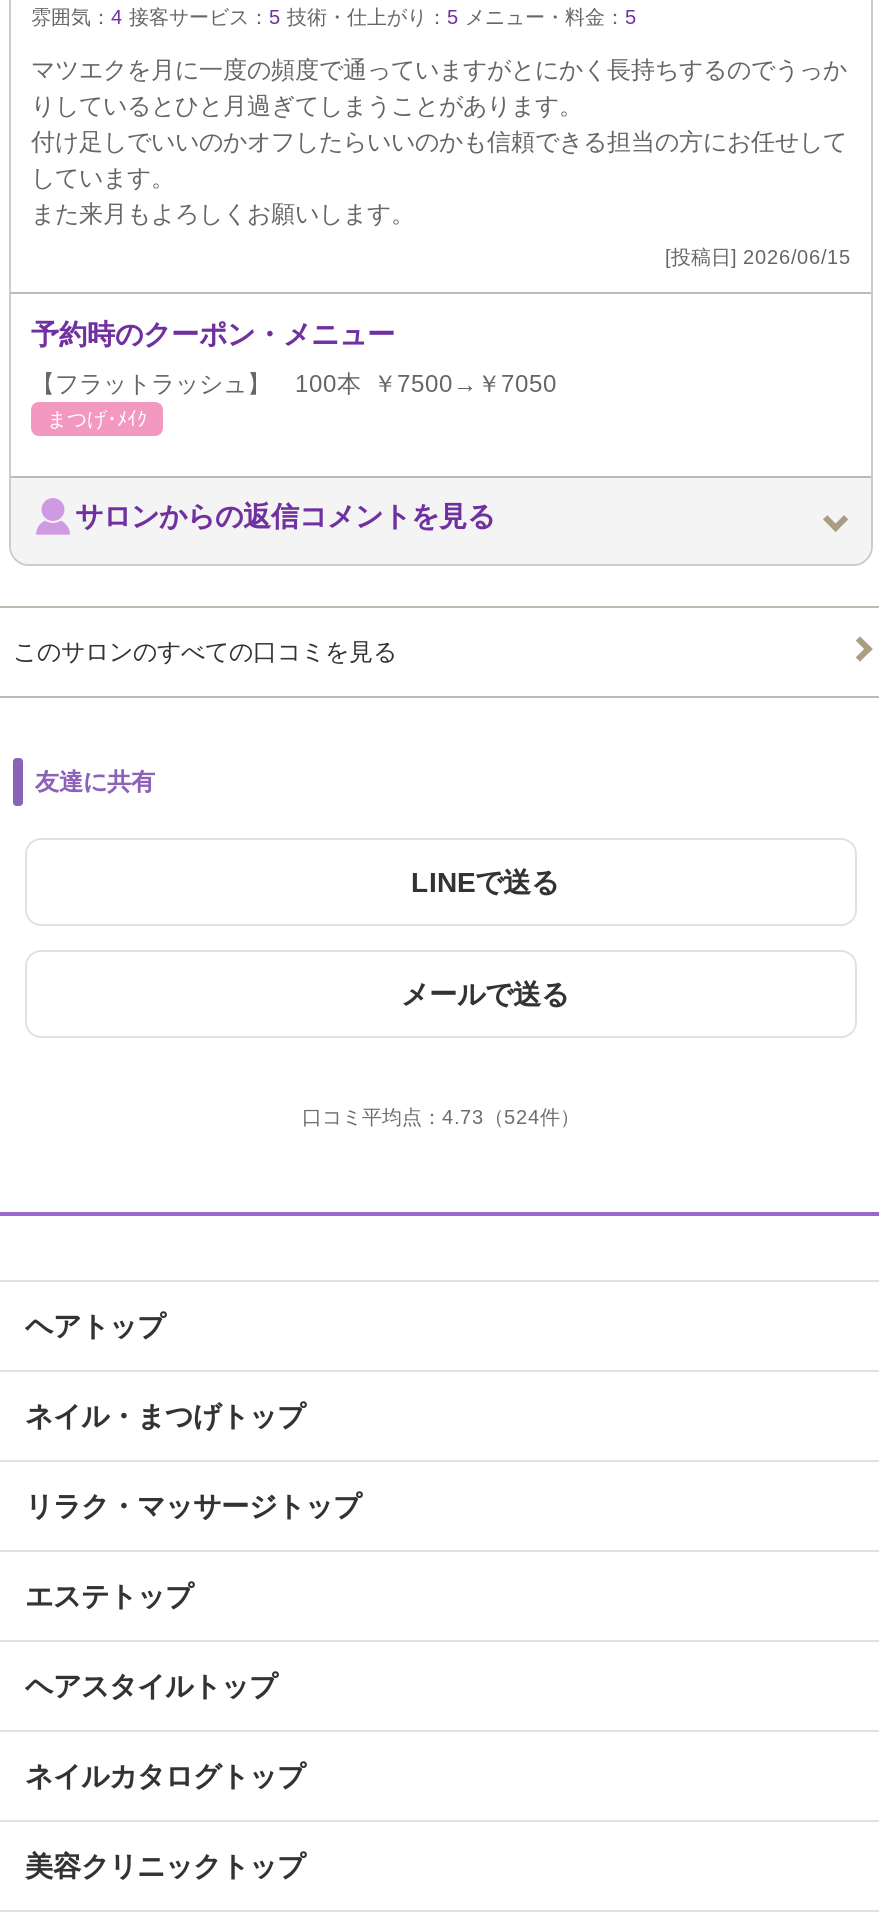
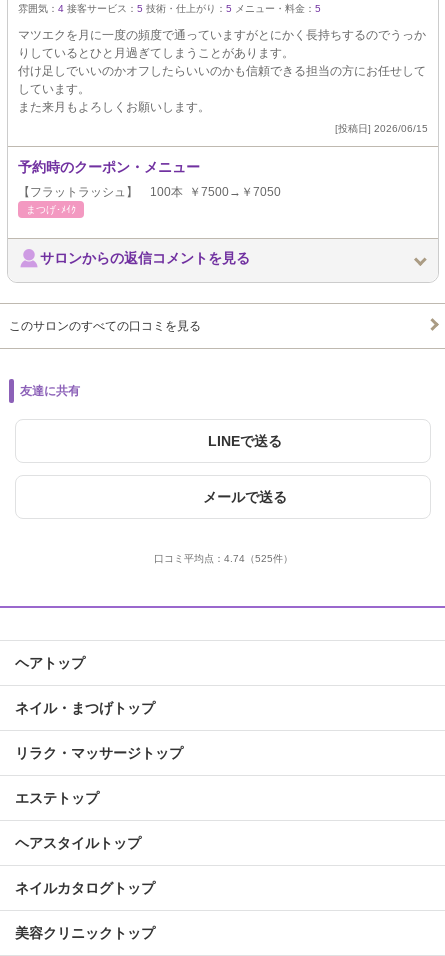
[302,1106,580,1128] 口コミ平均点：4.73（524件） -> [153,553,292,564] 口コミ平均点：4.74（525件）

